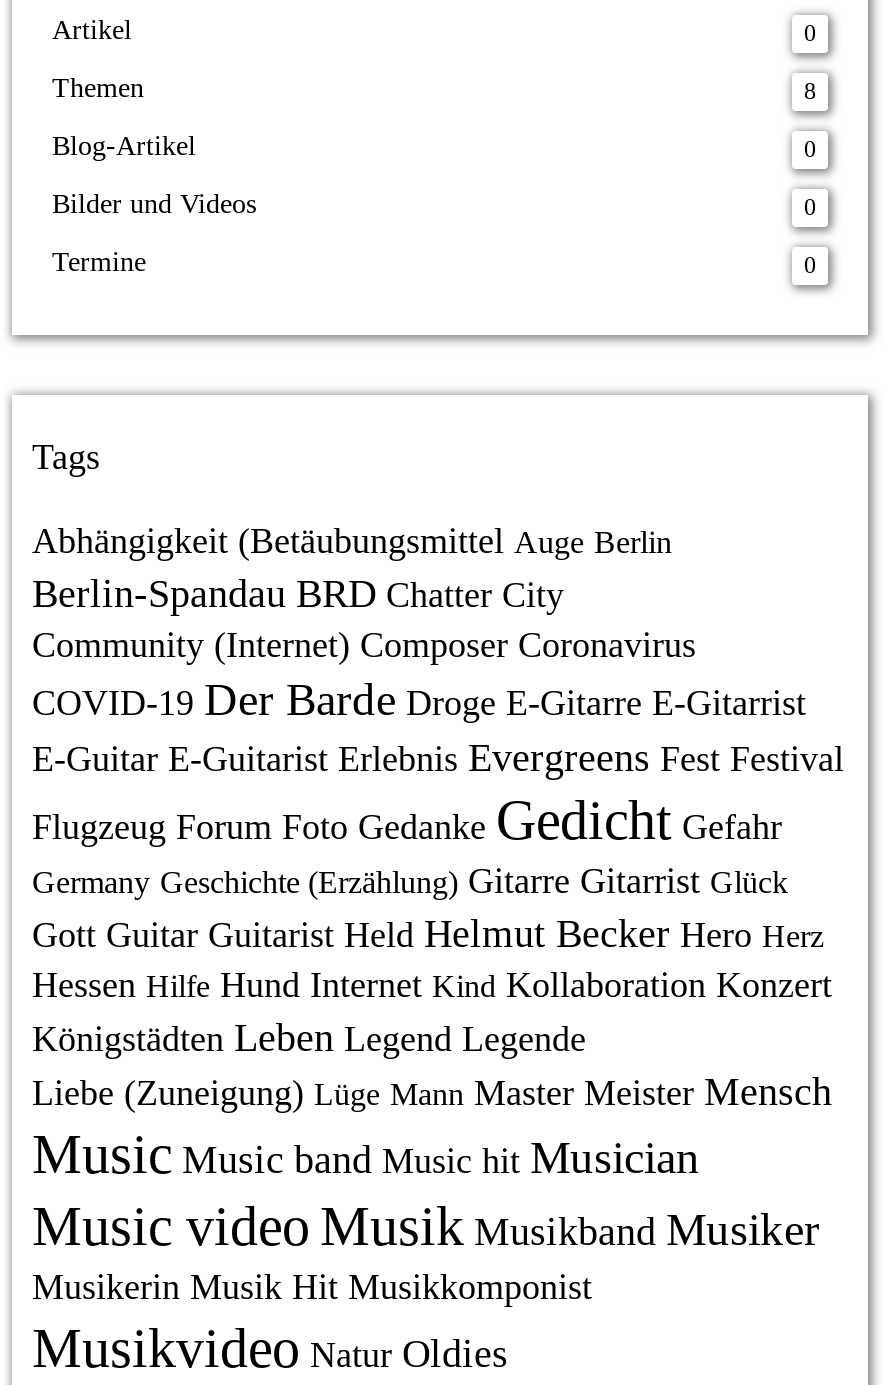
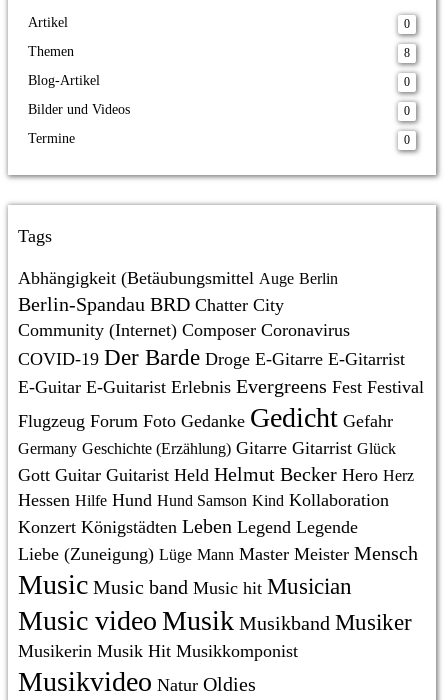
[32,965,832,1059] Hessen Hilfe Hund Internet Kind Kollaboration Konzert | Königstädten Leben Legend Legende -> [18,490,389,537] Hessen Hilfe Hund Hund Samson Kind Kollaboration | Konzert Königstädten Leben Legend Legende

